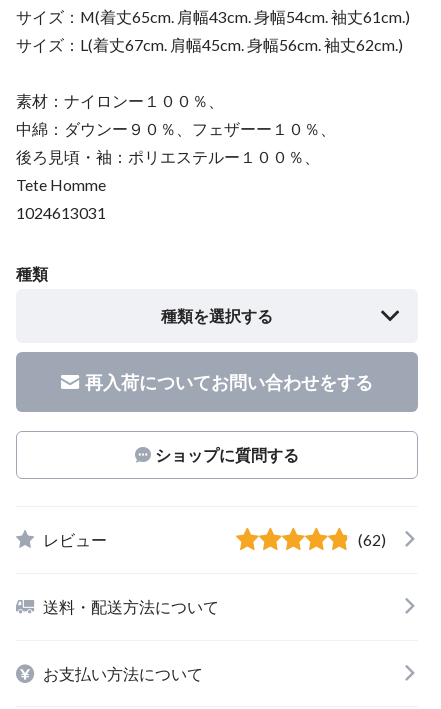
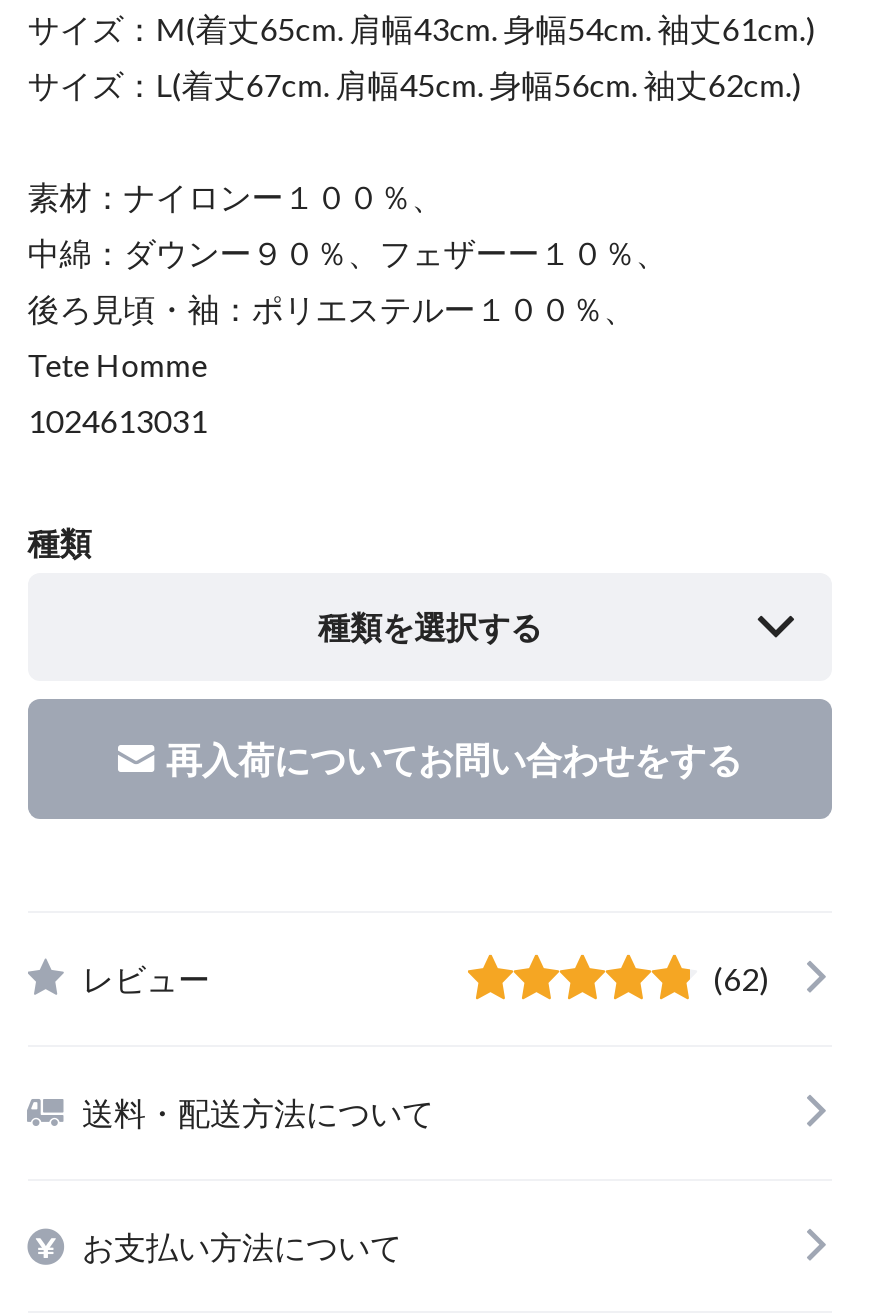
[155,445,299,464] ショップに質問する -> none

